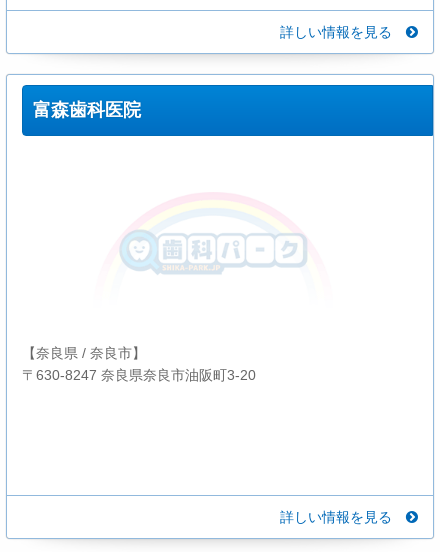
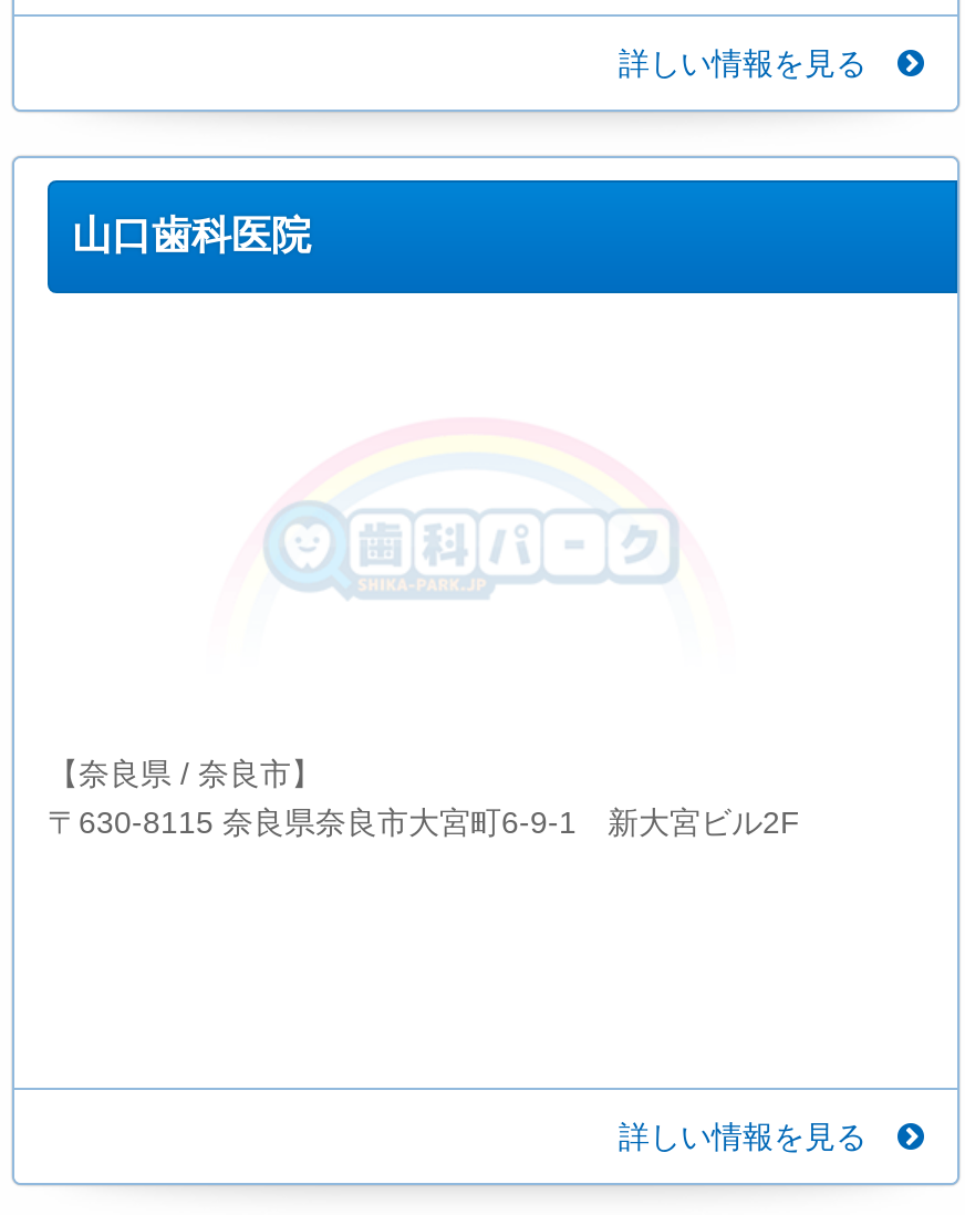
[33,100,141,120] 富森歯科医院 -> [72,214,311,259] 山口歯科医院
[22,367,256,383] 〒630-8247 奈良県奈良市油阪町3-20 -> [48,805,800,841] 〒630-8115 奈良県奈良市大宮町6-9-1 新大宮ビル2F

